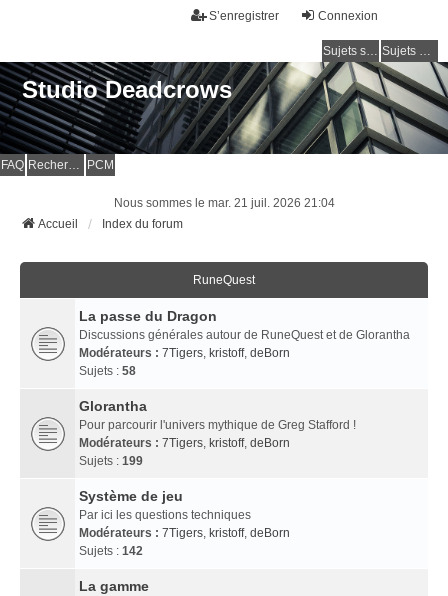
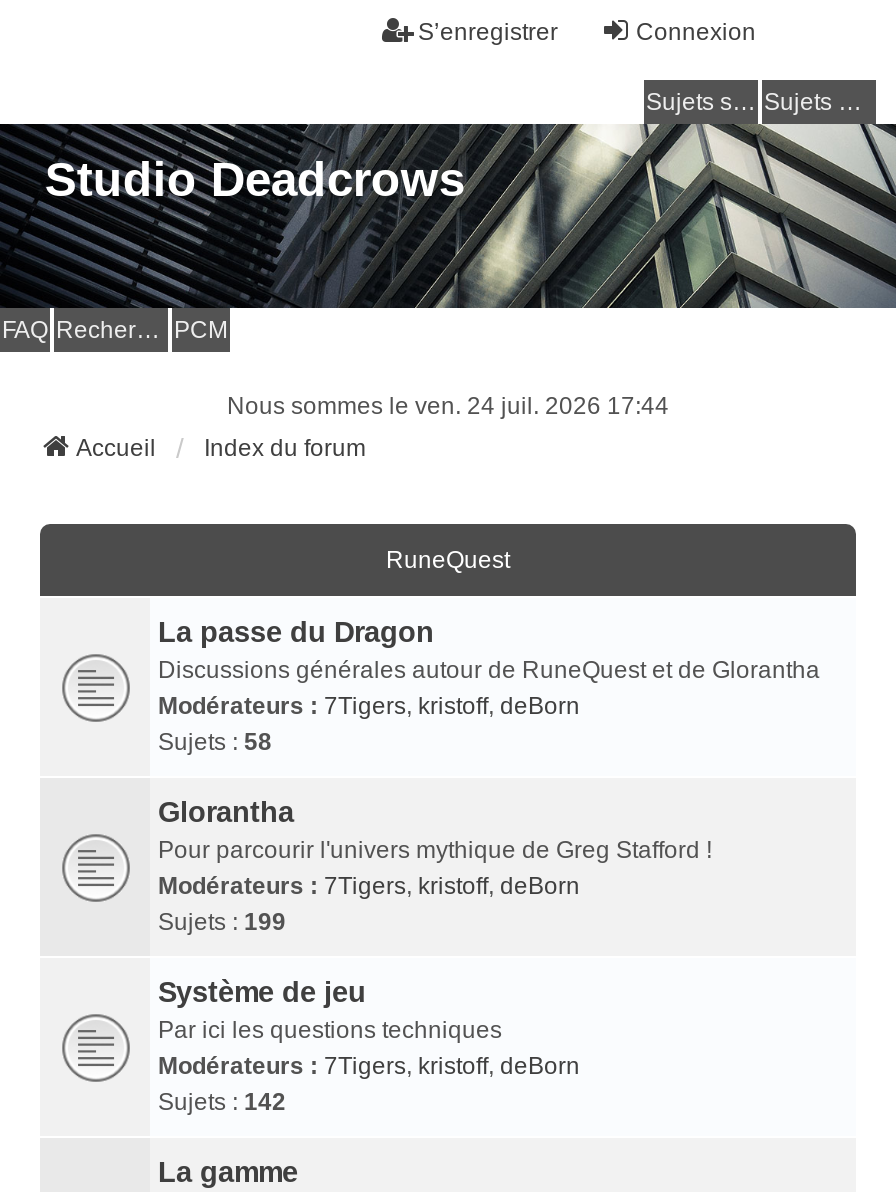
[113,196,334,210] Nous sommes le mar. 21 juil. 2026 21:04 -> [227,392,669,420] Nous sommes le ven. 24 juil. 2026 17:44

